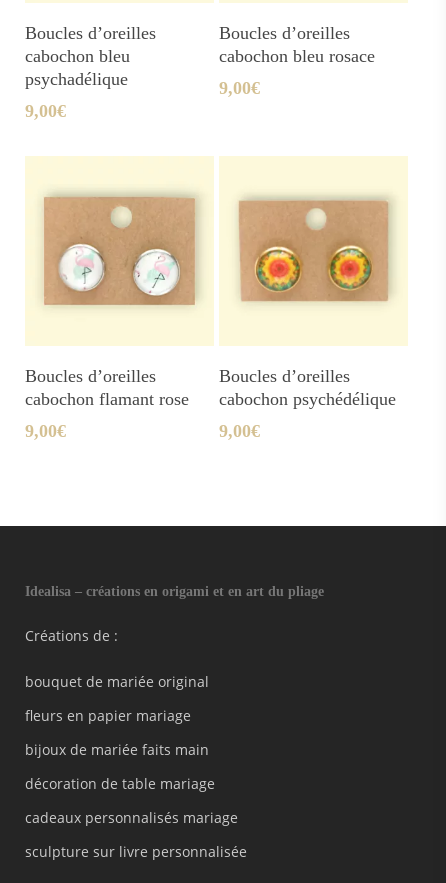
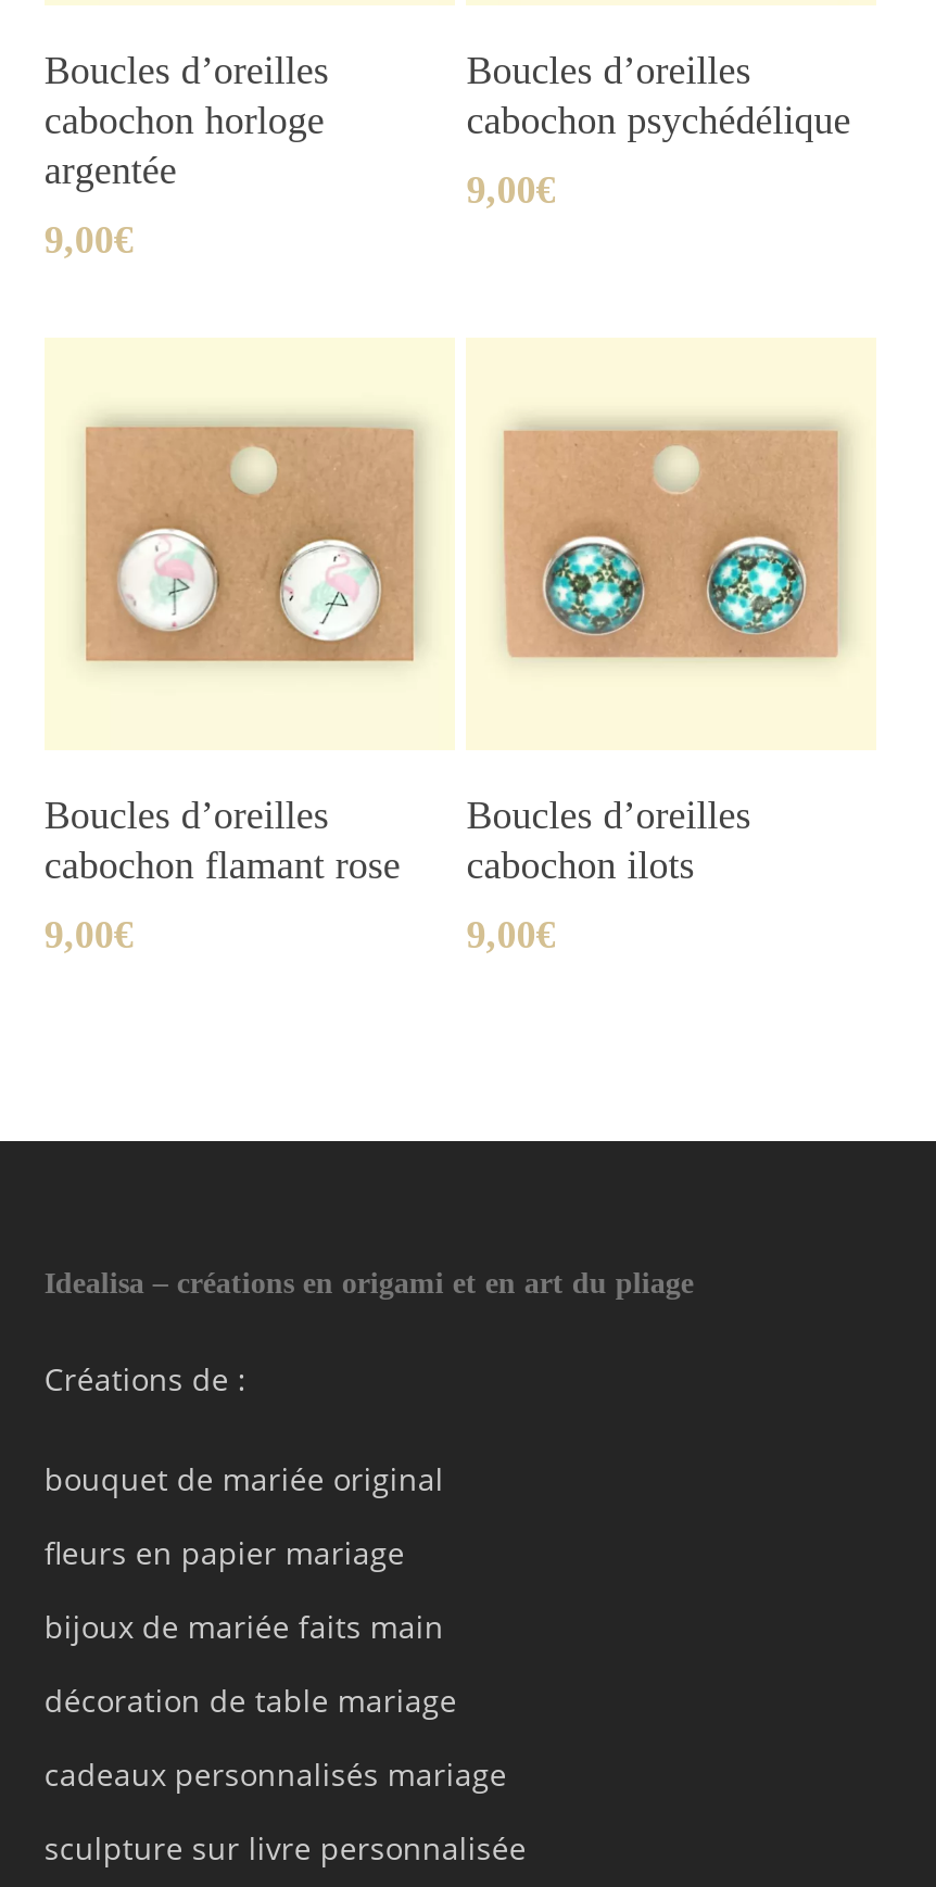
[25,46,130,89] cabochon bleu | psychadélique -> [44,99,324,193] cabochon horloge | argentée
[219,46,375,66] cabochon bleu rosace -> none
[255,247,302,293] [image] -> [542,537,646,637] [image]
[327,245,375,293] [image] -> [705,533,807,637] [image]
moved [219,388,396,408] -> [466,99,851,143]: cabochon psychédélique
none -> [466,843,694,886] cabochon ilots

